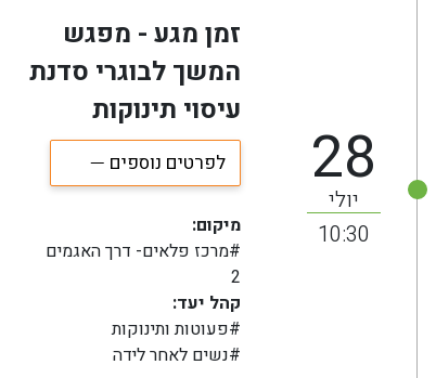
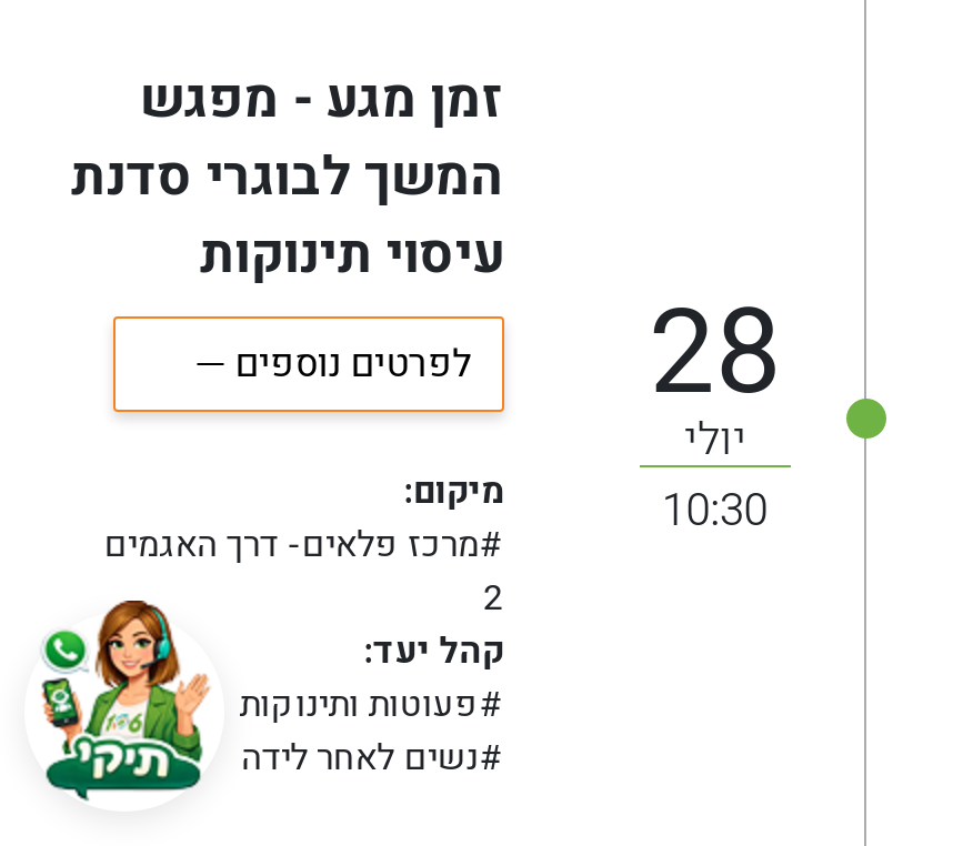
none -> [40,598,211,803] [image]

